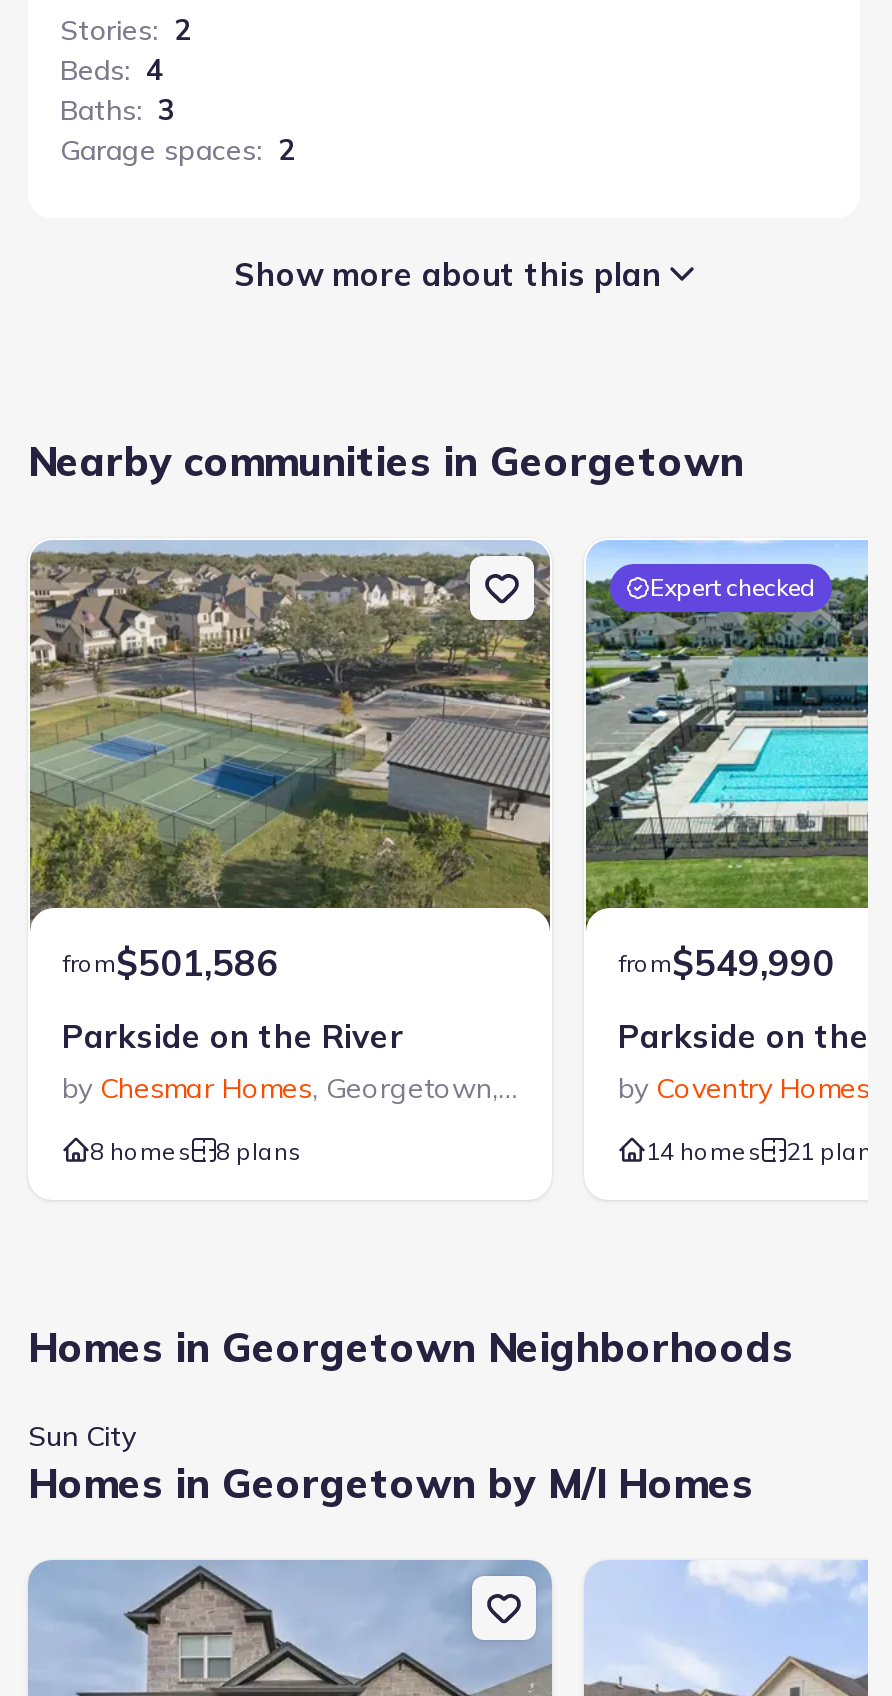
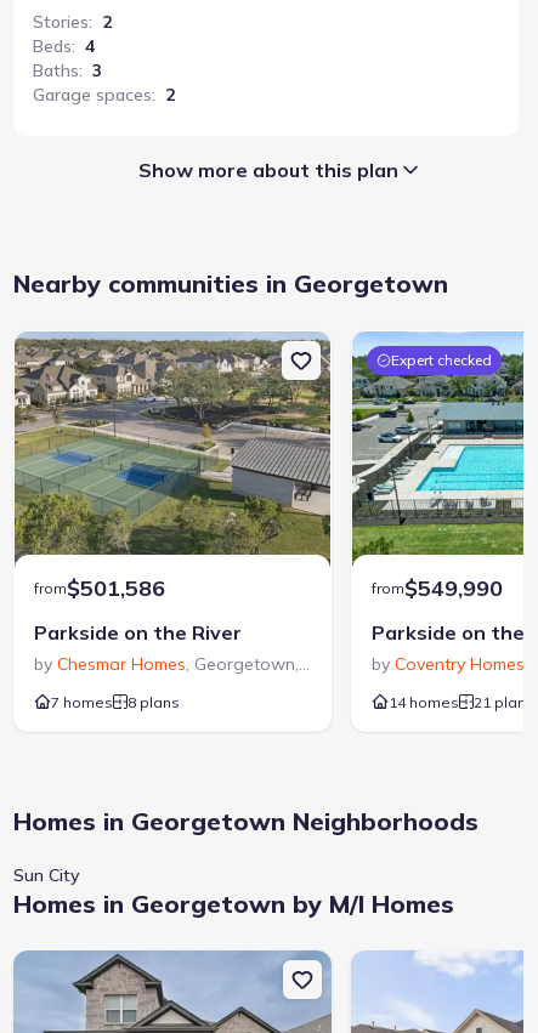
[90,1136,302,1166] 8 homes 8 plans -> [51,693,180,711] 7 homes 8 plans

